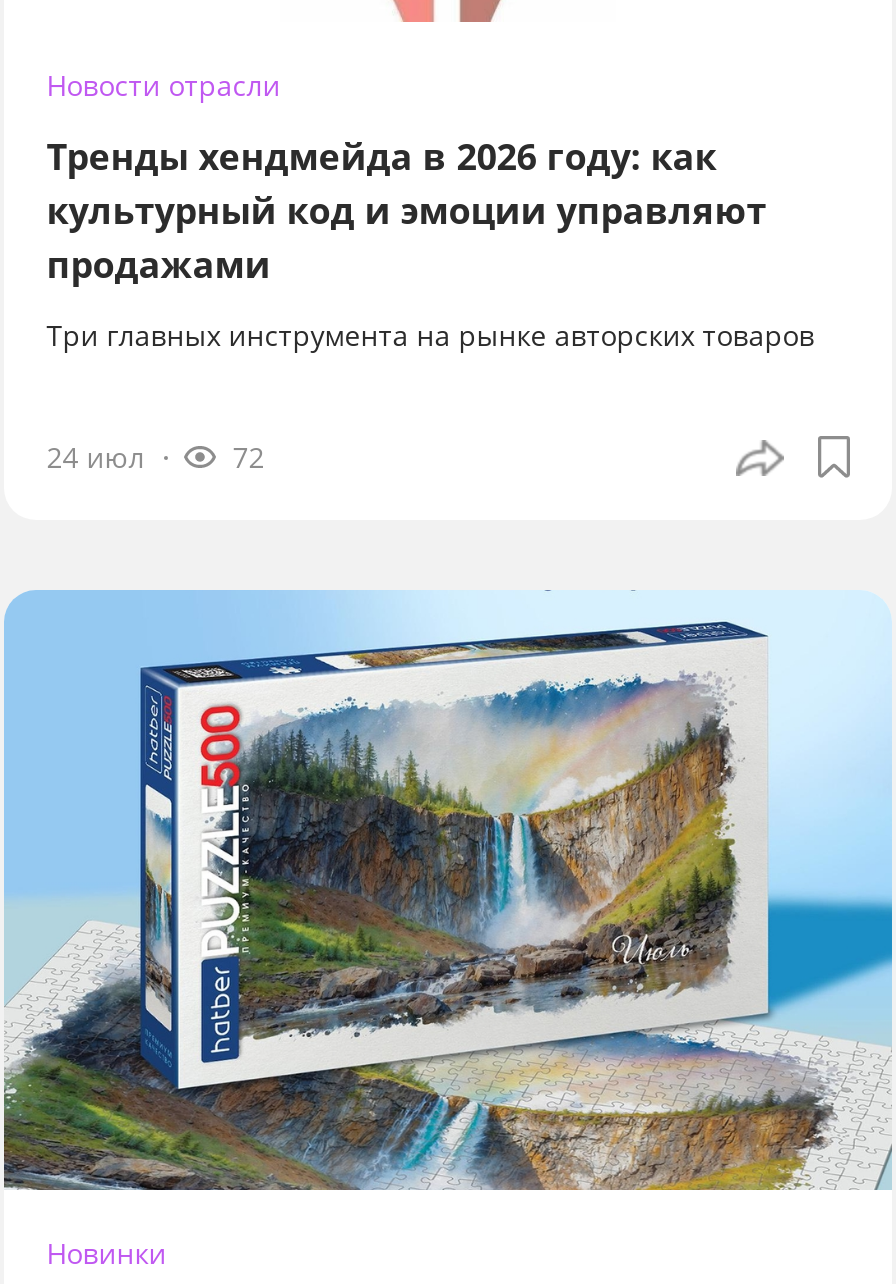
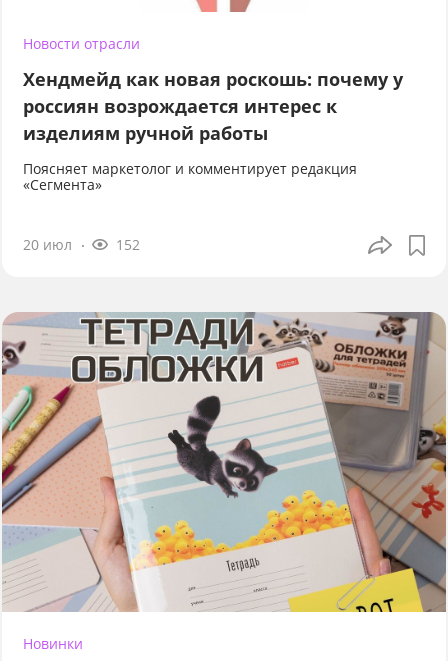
[47,133,767,289] Тренды хендмейда в 2026 году: как | культурный код и эмоции управляют | продажами -> [23,66,403,144] Хендмейд как новая роскошь: почему у | россиян возрождается интерес к | изделиям ручной работы
[47,317,815,355] Три главных инструмента на рынке авторских товаров -> [23,158,357,193] Поясняет маркетолог и комментирует редакция | «Сегмента»
[47,438,265,476] 24 июл | 72 -> [23,235,140,254] 20 июл | 152
[6,590,890,1192] [image] -> [3,311,445,613] [image]

